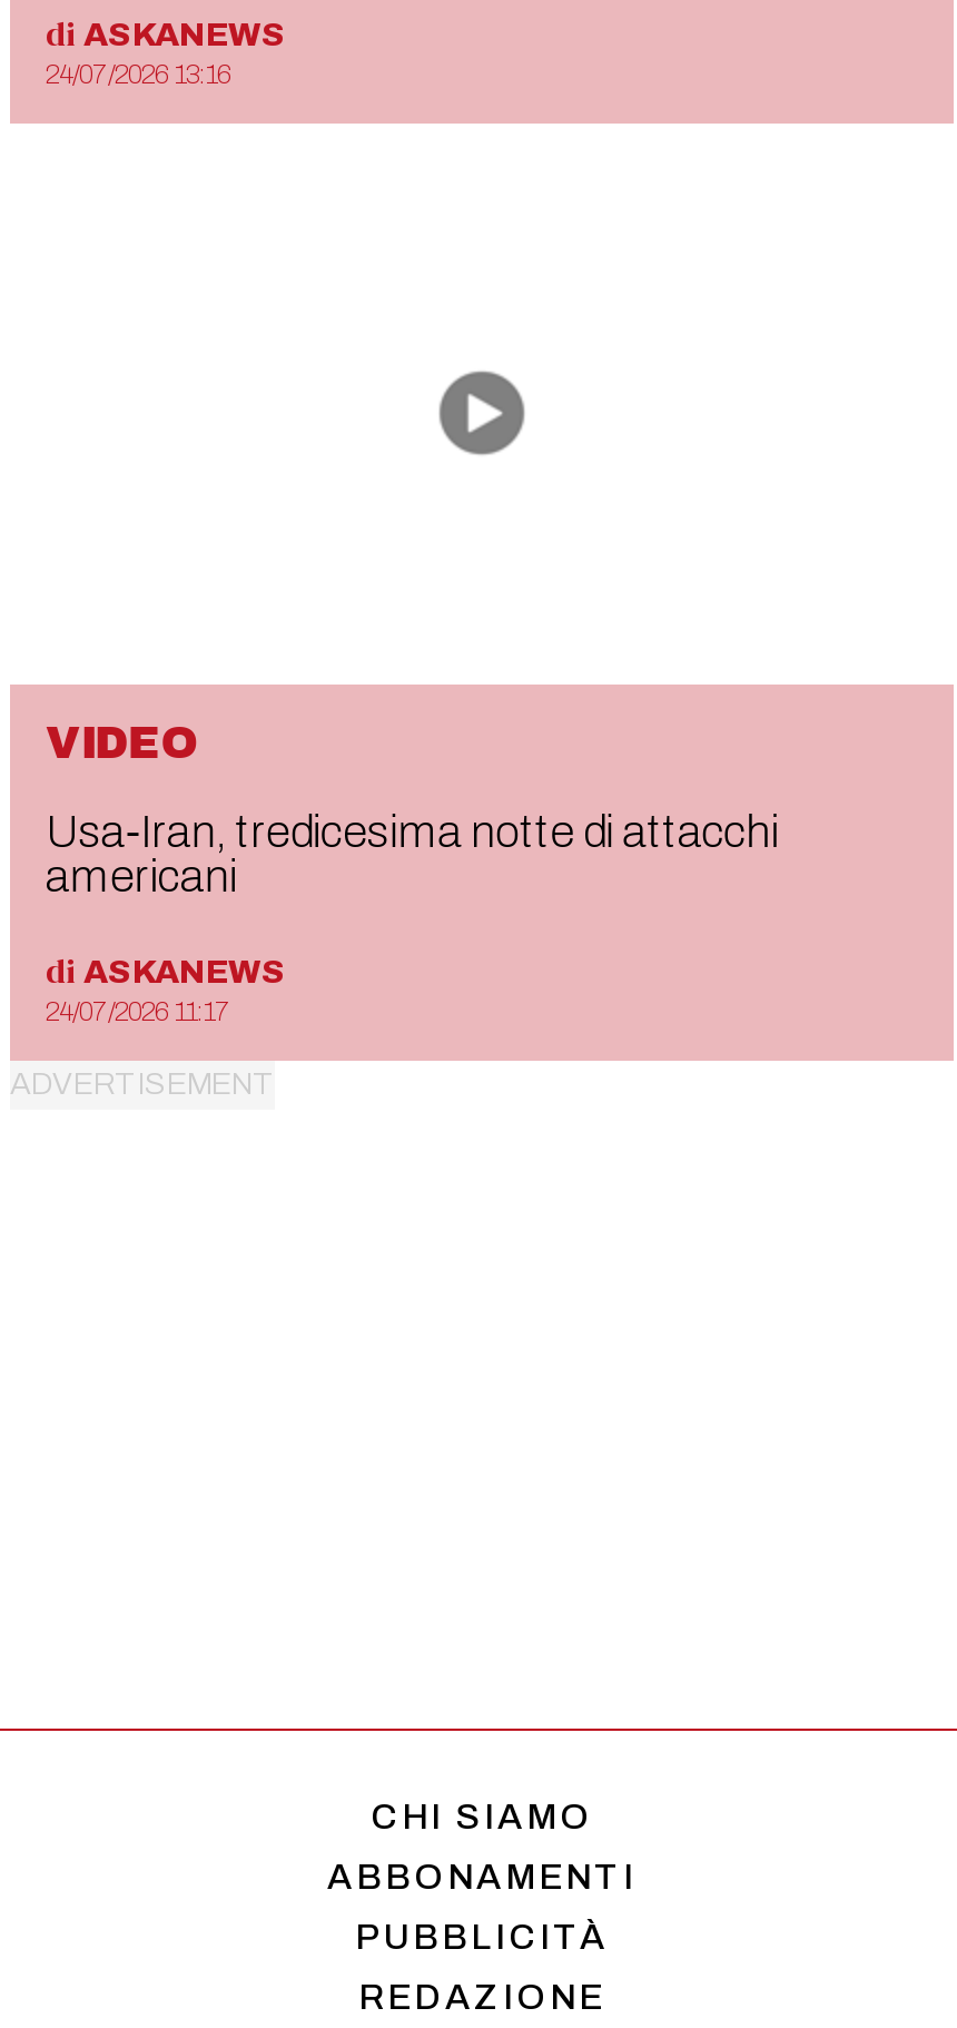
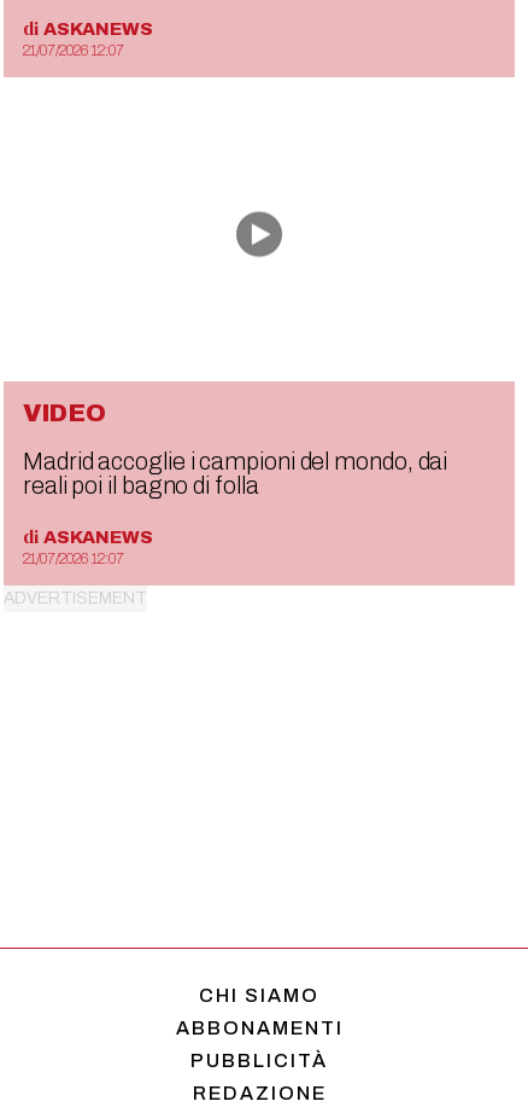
[46,59,230,90] 24/07/2026 13:16 -> [23,42,124,59] 21/07/2026 12:07
[46,807,779,900] Usa-Iran, tredicesima notte di attacchi | americani -> [23,448,448,499] Madrid accoglie i campioni del mondo, dai | reali poi il bagno di folla
[46,996,230,1027] 24/07/2026 11:17 -> [23,550,124,567] 21/07/2026 12:07

